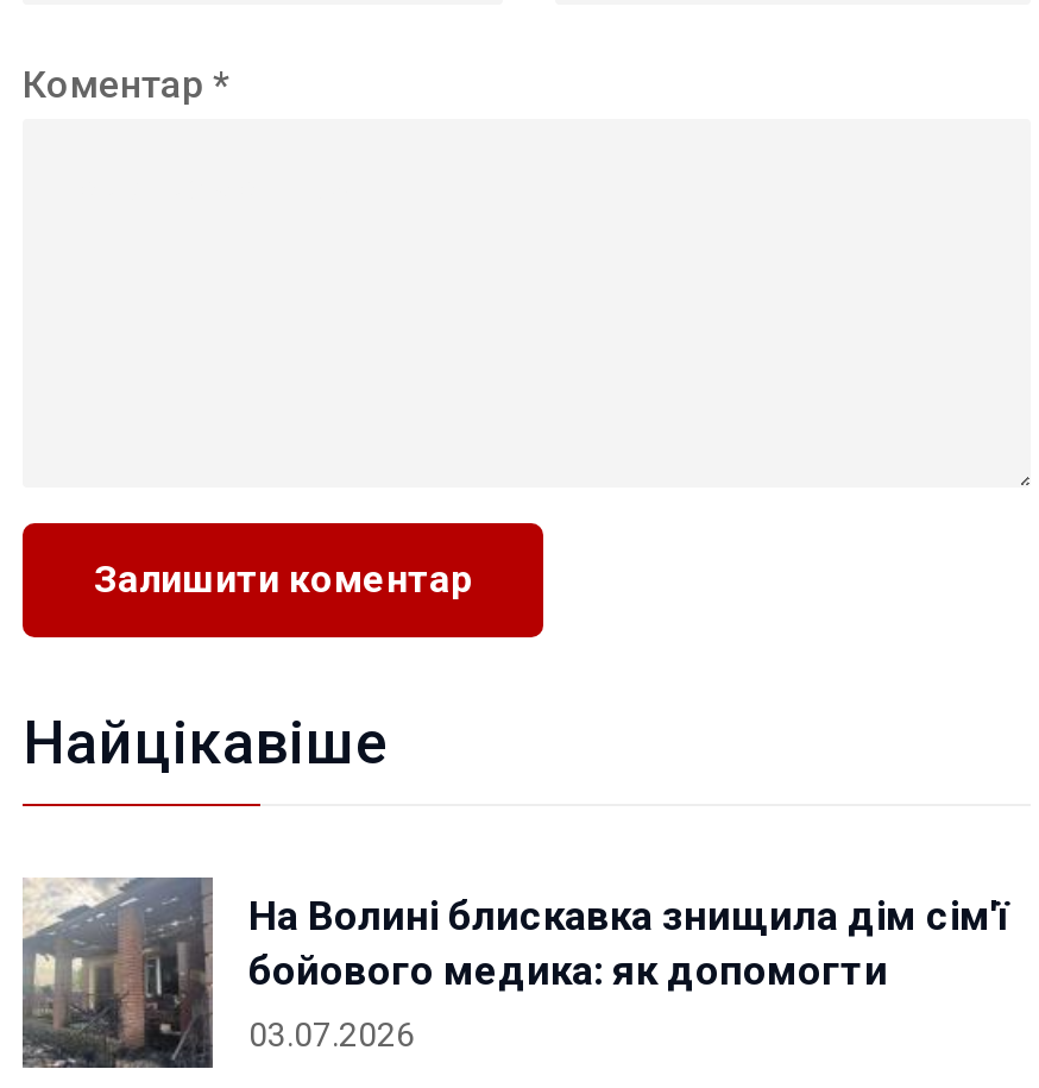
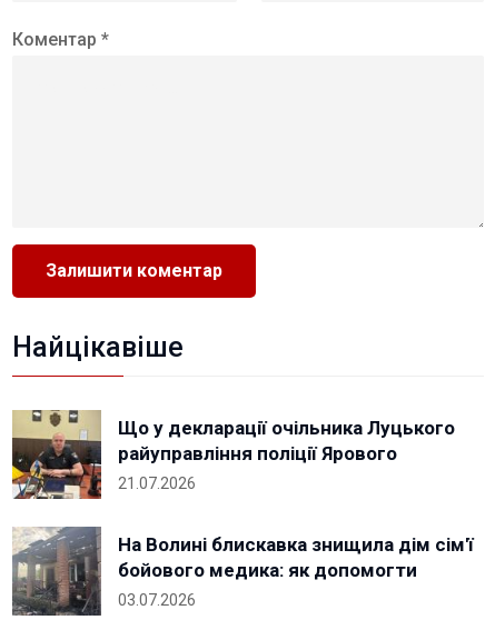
none -> [11,410,455,500] [image] | Що у декларації очільника Луцького | райуправління поліції Ярового | 21.07.2026

